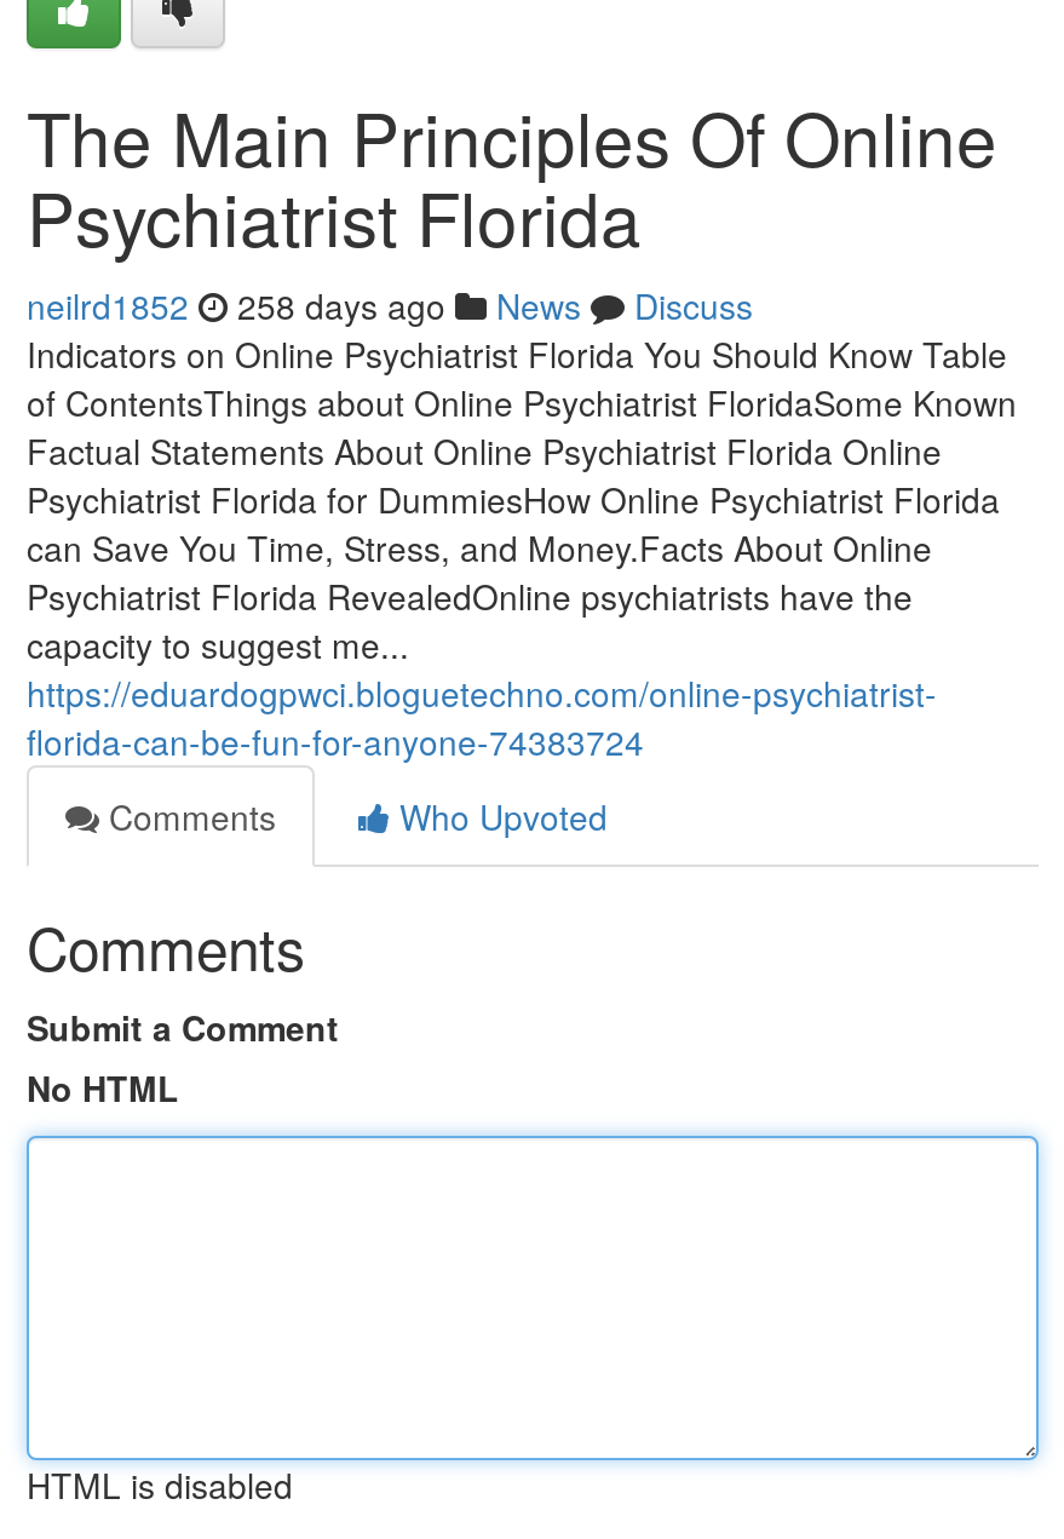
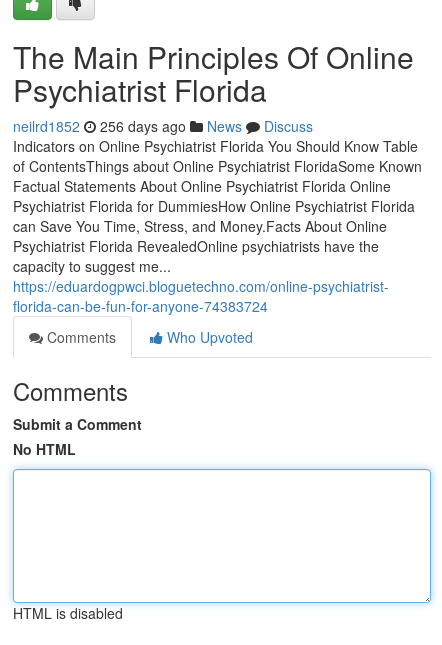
[27,281,753,329] neilrd1852 258 days ago News Discuss -> [13,116,313,136] neilrd1852 256 days ago News Discuss

